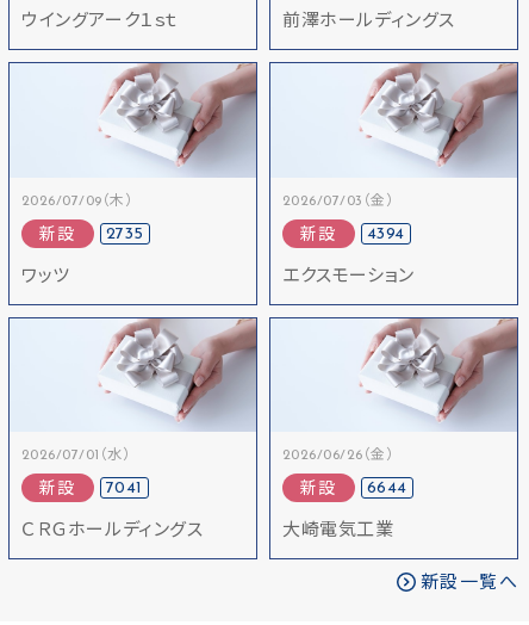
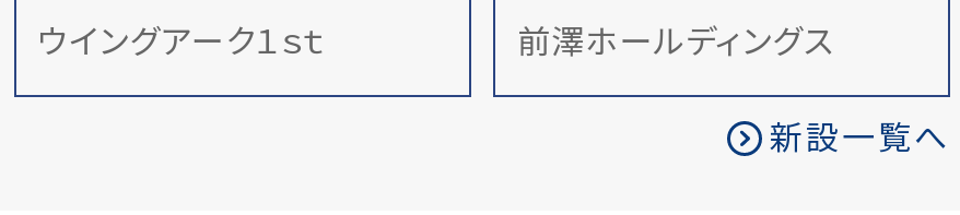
[11,61,257,286] [image] | 2026/07/09（木） | 新設 | 2735 | ワッツ -> none
[272,61,518,286] [image] | 2026/07/03（金） | 新設 | 4394 | エクスモーション -> none
[11,316,257,541] [image] | 2026/07/01（水） | 新設 | 7041 | ＣＲＧホールディングス -> none
[272,316,518,541] [image] | 2026/06/26（金） | 新設 | 6644 | 大崎電気工業 -> none

